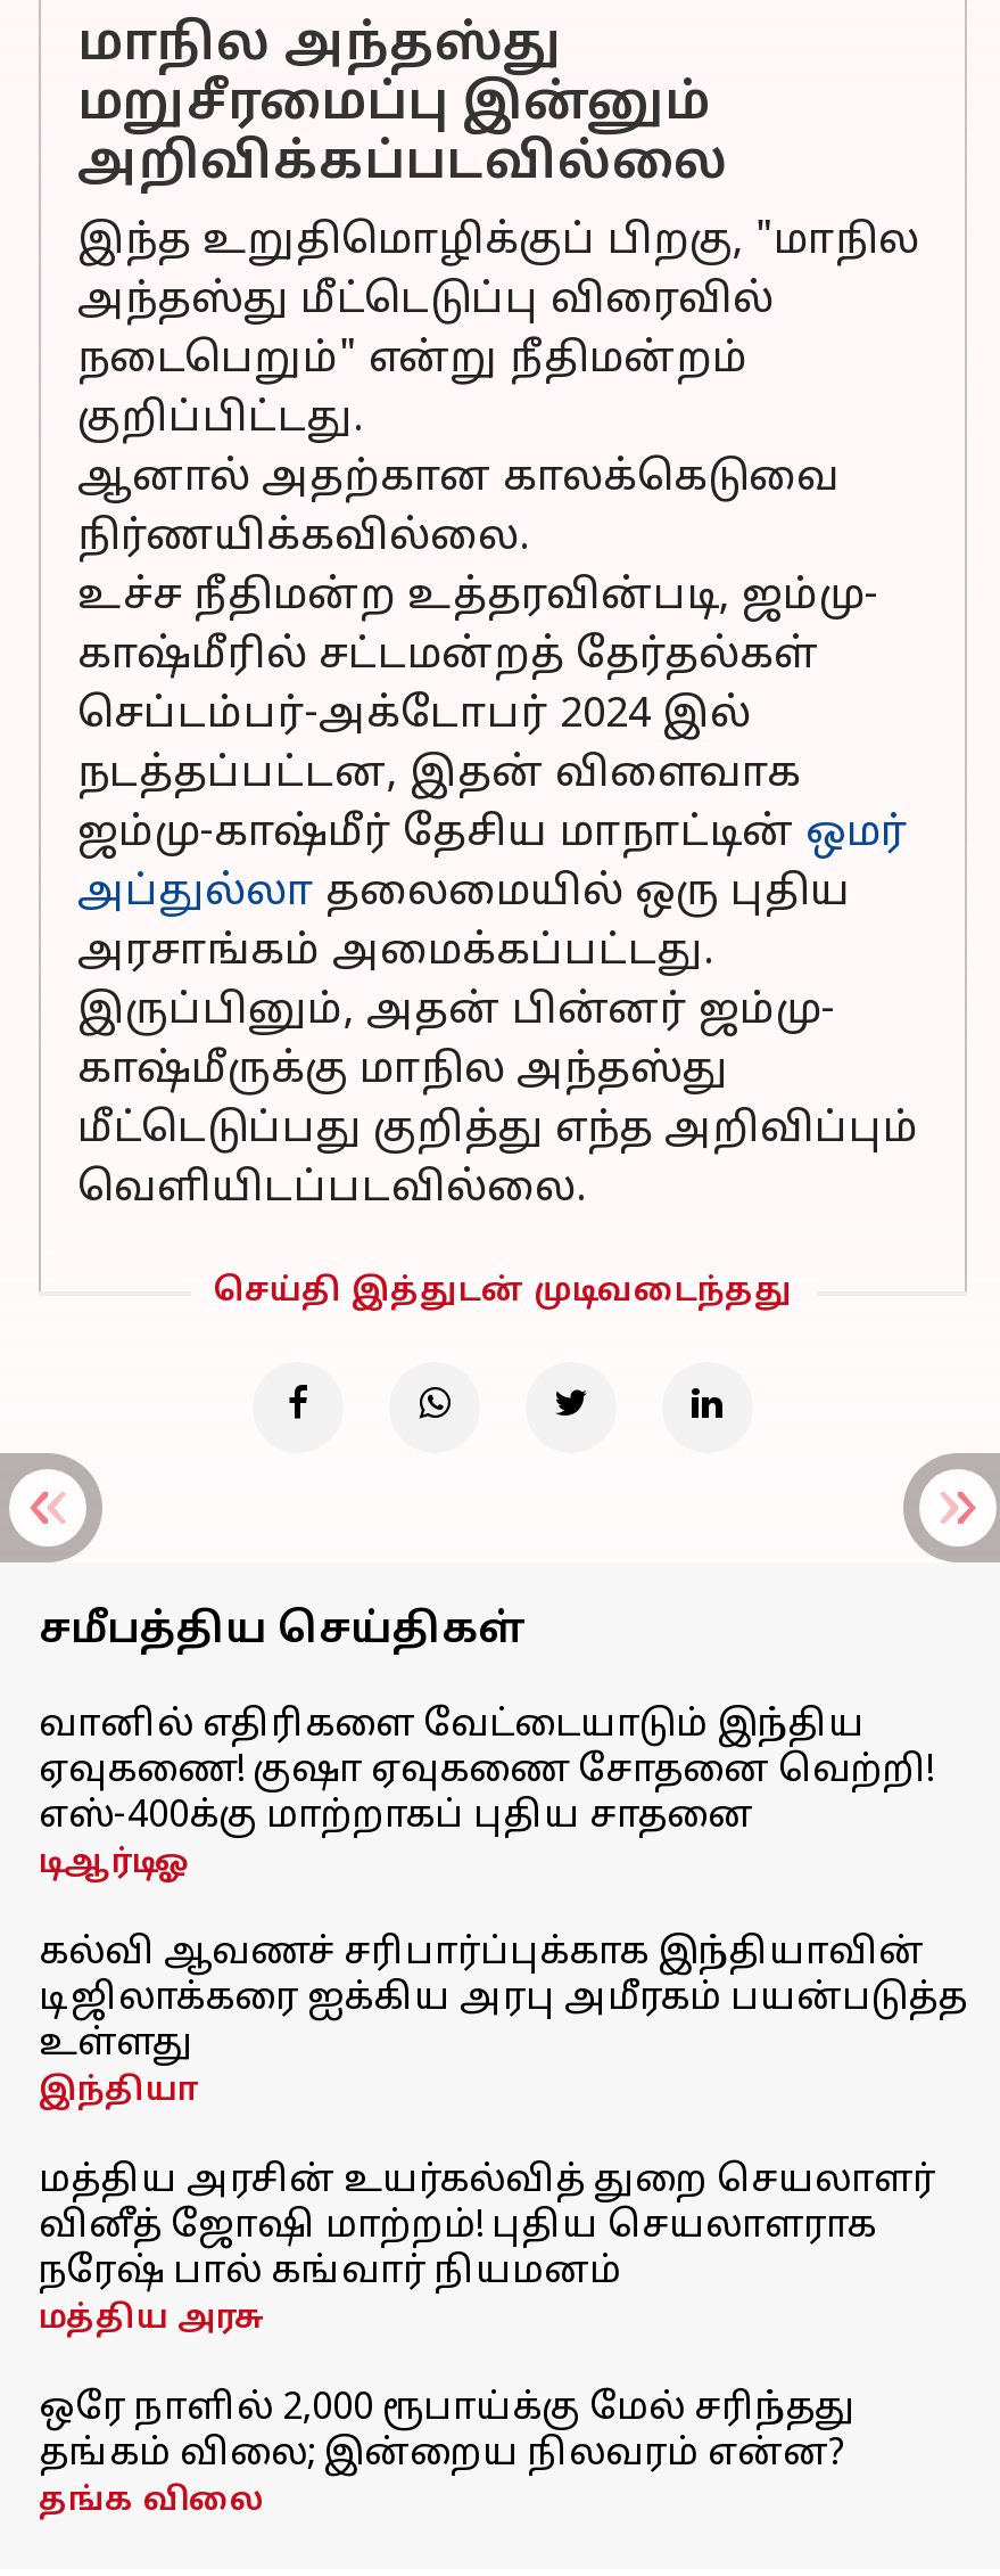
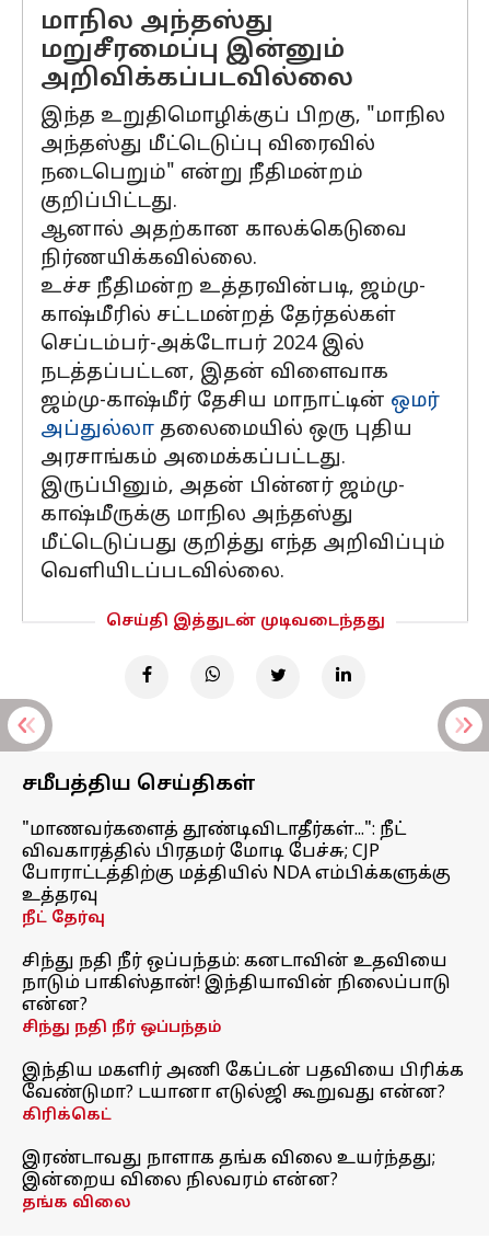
[39,1704,933,1884] வானில் எதிரிகளை வேட்டையாடும் இந்திய | ஏவுகணை! குஷா ஏவுகணை சோதனை வெற்றி! | எஸ்-400க்கு மாற்றாகப் புதிய சாதனை | டிஆர்டிஓ -> [22,819,451,928] "மாணவர்களைத் தூண்டிவிடாதீர்கள்...": நீட் | விவகாரத்தில் பிரதமர் மோடி பேச்சு; CJP | போராட்டத்திற்கு மத்தியில் NDA எம்பிக்களுக்கு | உத்தரவு | நீட் தேர்வு
[39,1931,967,2111] கல்வி ஆவணச் சரிபார்ப்புக்காக இந்தியாவின் | டிஜிலாக்கரை ஐக்கிய அரபு அமீரகம் பயன்படுத்த | உள்ளது | இந்தியா -> [22,951,451,1037] சிந்து நதி நீர் ஒப்பந்தம்: கனடாவின் உதவியை | நாடும் பாகிஸ்தான்! இந்தியாவின் நிலைப்பாடு | என்ன? | சிந்து நதி நீர் ஒப்பந்தம்
[39,2159,935,2339] மத்திய அரசின் உயர்கல்வித் துறை செயலாளர் | வினீத் ஜோஷி மாற்றம்! புதிய செயலாளராக | நரேஷ் பால் கங்வார் நியமனம் | மத்திய அரசு -> [22,1060,464,1125] இந்திய மகளிர் அணி கேப்டன் பதவியை பிரிக்க | வேண்டுமா? டயானா எடுல்ஜி கூறுவது என்ன? | கிரிக்கெட்
[39,2387,856,2478] ஒரே நாளில் 2,000 ரூபாய்க்கு மேல் சரிந்தது | தங்கம் விலை; இன்றைய நிலவரம் என்ன? -> [22,1148,435,1192] இரண்டாவது நாளாக தங்க விலை உயர்ந்தது; | இன்றைய விலை நிலவரம் என்ன?

